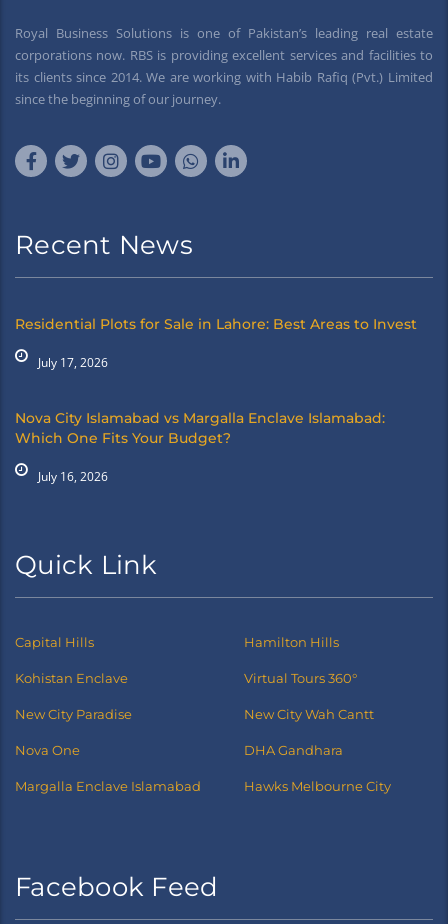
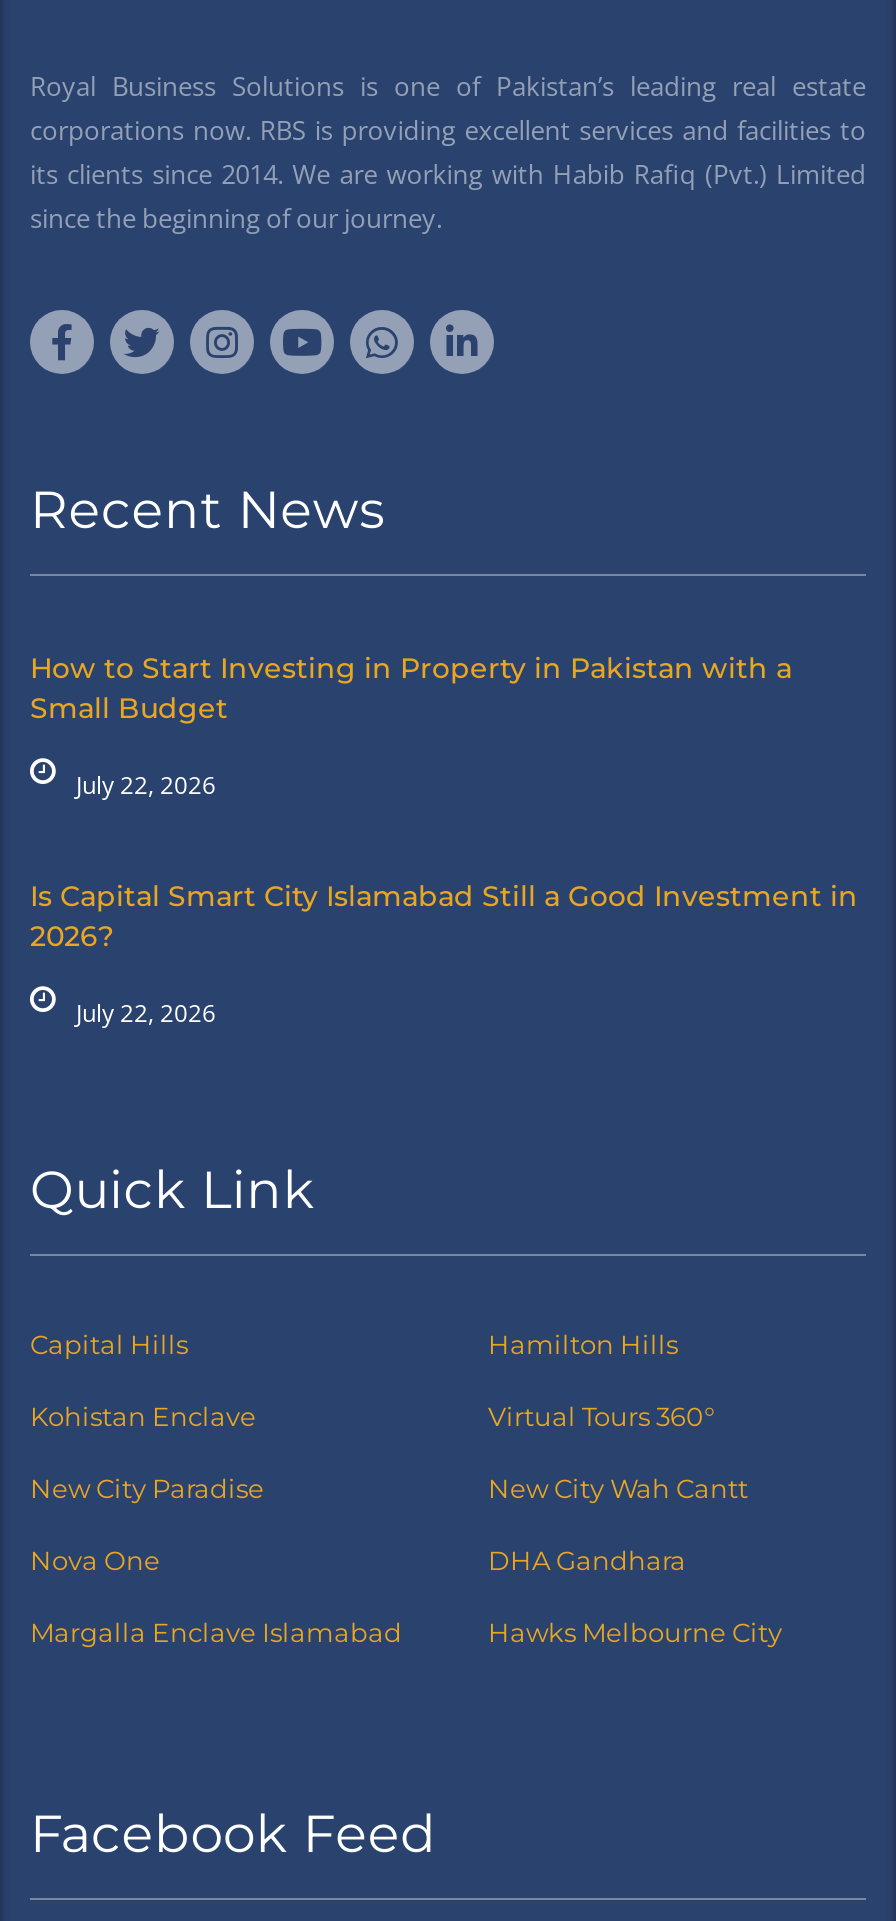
[15,315,417,333] Residential Plots for Sale in Lahore: Best Areas to Invest -> [30,650,792,726] How to Start Investing in Property in Pakistan with a | Small Budget
[38,354,108,371] July 17, 2026 -> [76,768,216,802] July 22, 2026
[15,409,385,447] Nova City Islamabad vs Margalla Enclave Islamabad: | Which One Fits Your Budget? -> [30,878,858,954] Is Capital Smart City Islamabad Still a Good Investment in | 2026?
[38,468,108,485] July 16, 2026 -> [76,996,216,1030] July 22, 2026

